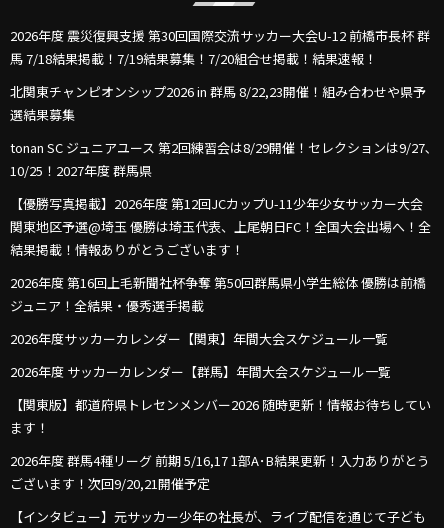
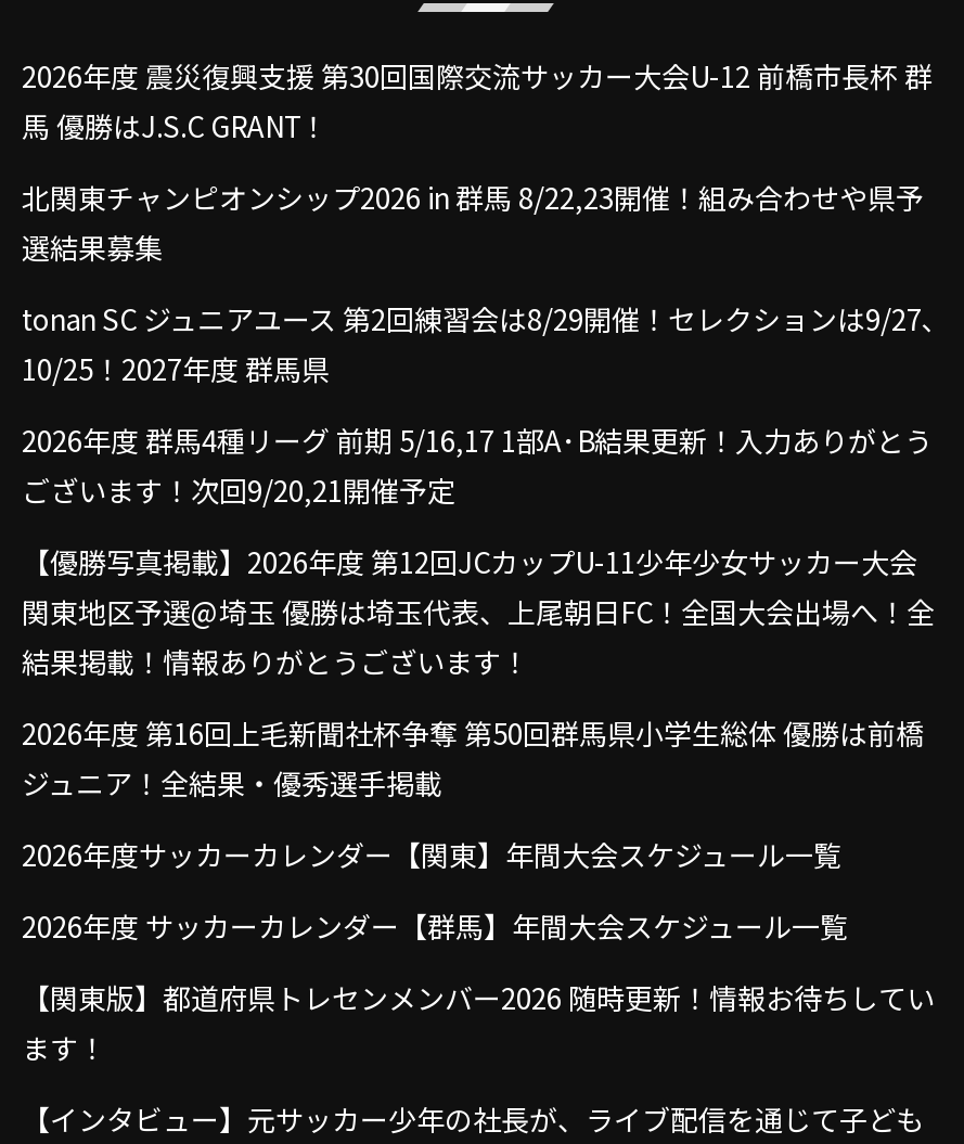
[10,48,377,67] 馬 7/18結果掲載！7/19結果募集！7/20組合せ掲載！結果速報！ -> [22,104,327,145] 馬 優勝はJ.S.C GRANT！
moved [10,193,431,436] -> [22,540,935,1067]: 【優勝写真掲載】2026年度 第12回JCカップU-11少年少女サッカー大会 | 関東地区予選@埼玉 優勝は埼玉代表、上尾朝日FC！全国大会出場へ！全 | 結果掲載！情報ありがとうございます！ | ... | 【関東版】都道府県トレセンメンバー2026 随時更新！情報お待ちしてい | ます！
moved [10,450,430,492] -> [22,419,933,510]: 2026年度 群馬4種リーグ 前期 5/16,17 1部A･B結果更新！入力ありがとう | ございます！次回9/20,21開催予定

